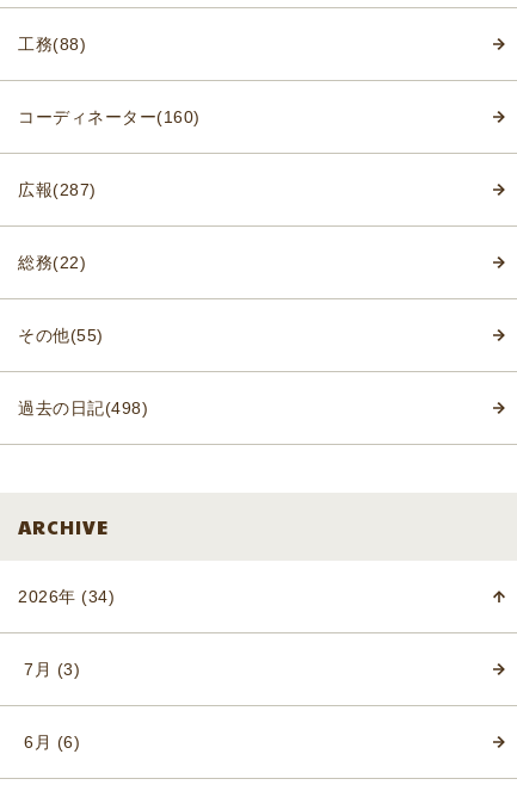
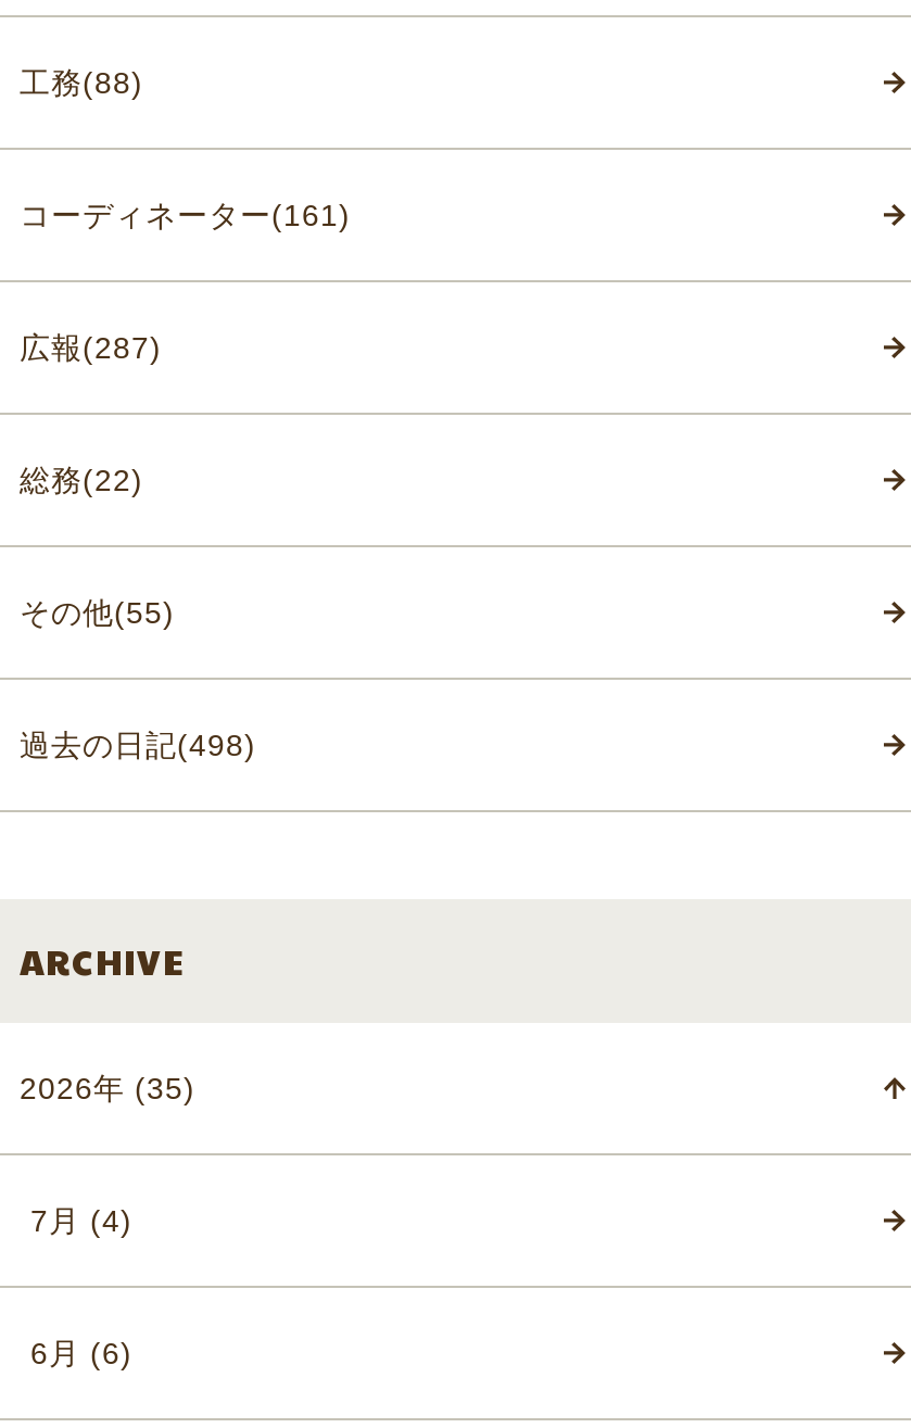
[18,108,200,127] コーディネーター(160) -> [20,198,351,233] コーディネーター(161)
[18,587,115,606] 2026年 (34) -> [20,1071,195,1106] 2026年 (35)
[24,660,80,679] 7月 (3) -> [30,1204,132,1239] 7月 (4)

